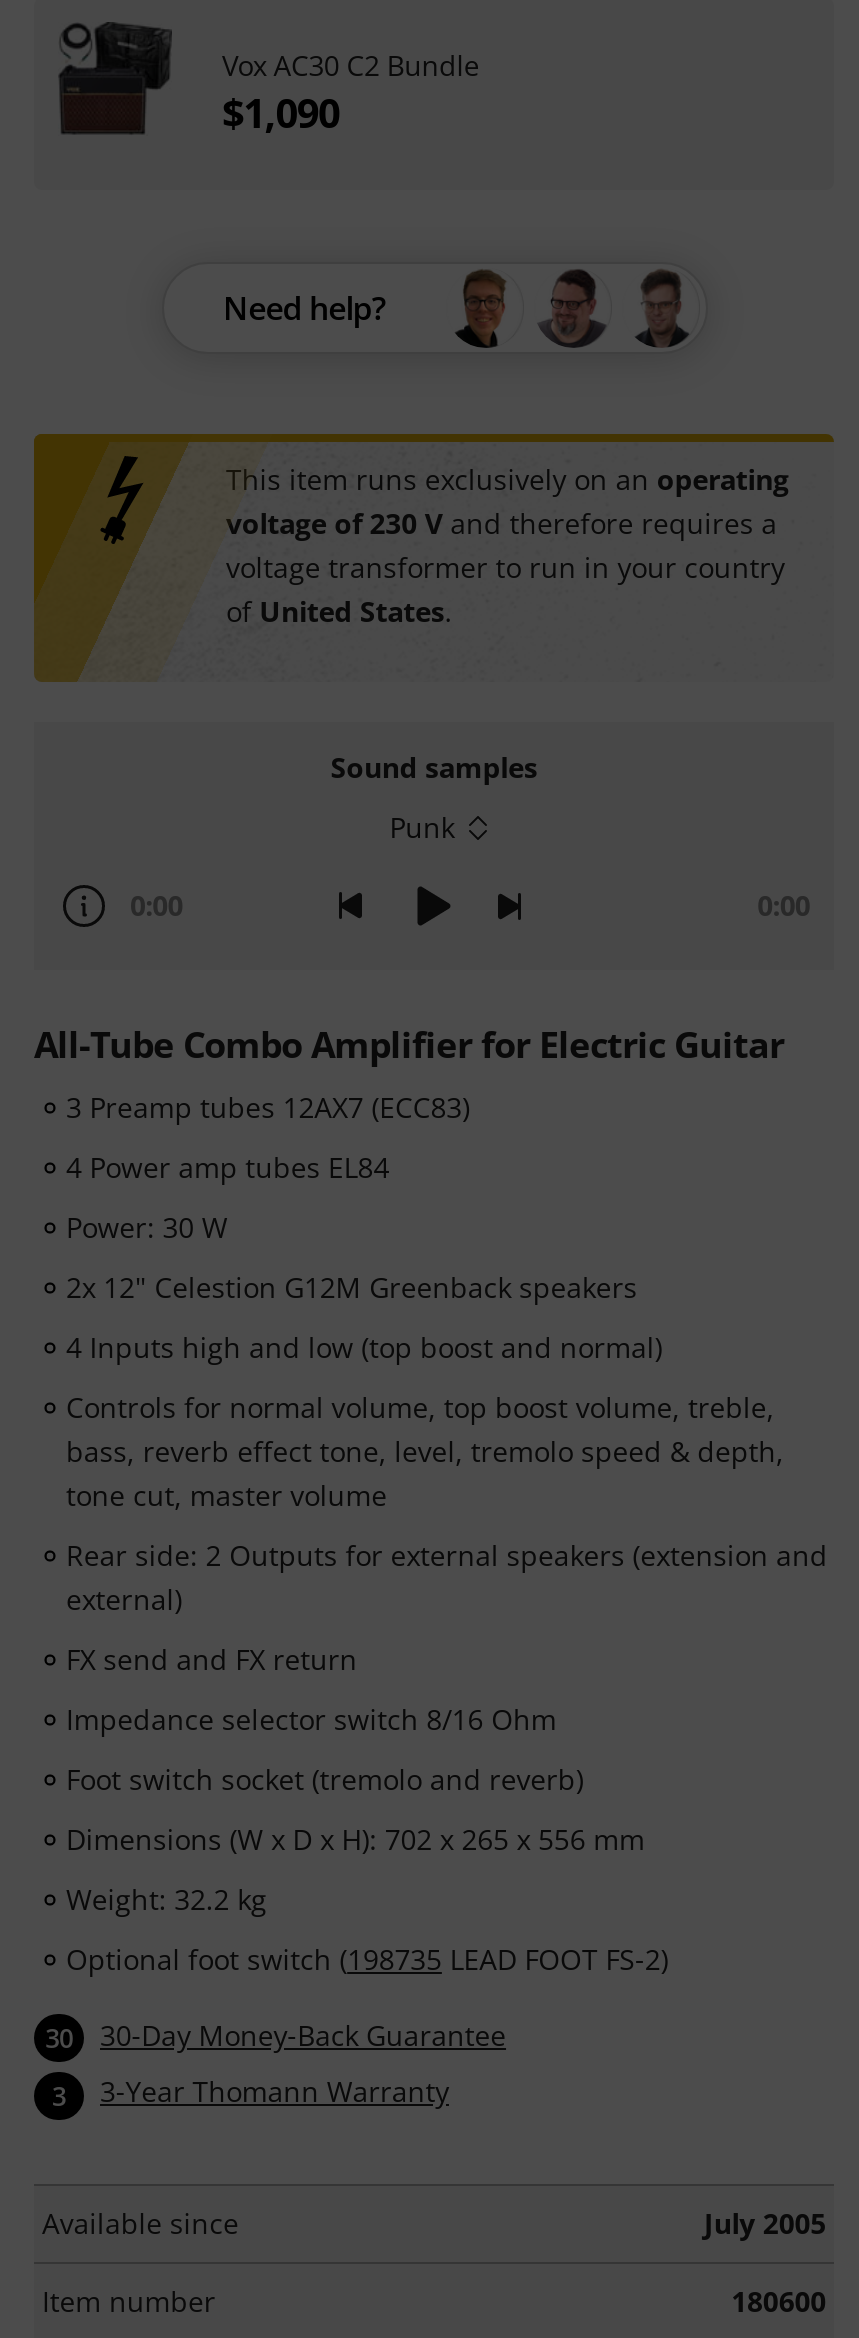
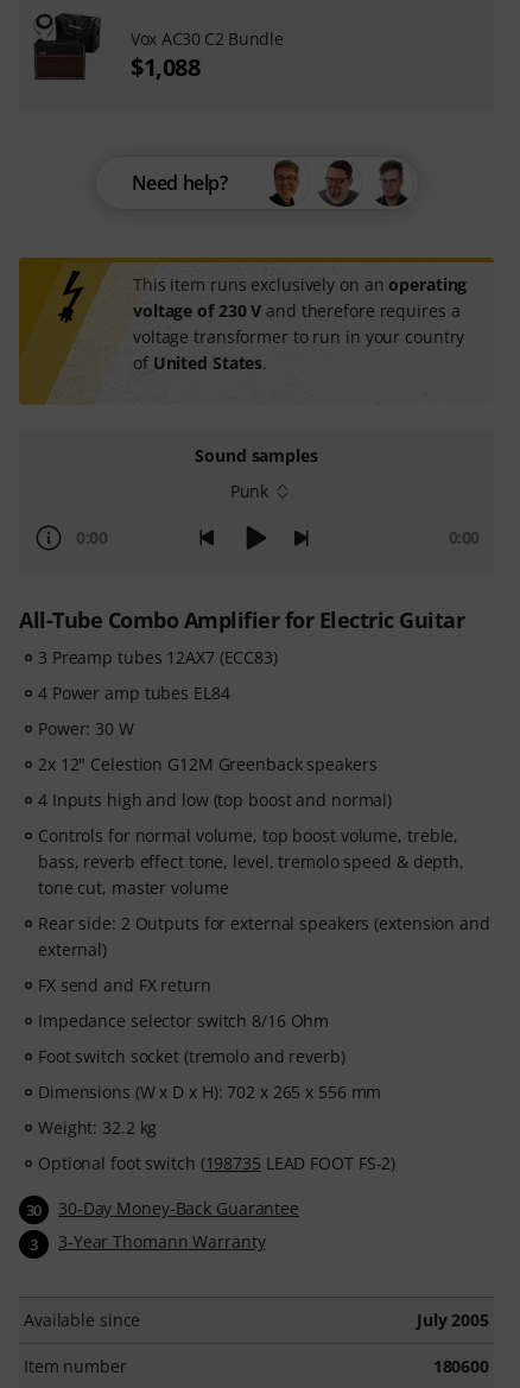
[222,86,339,140] $1,090 -> [131,51,200,83] $1,088

